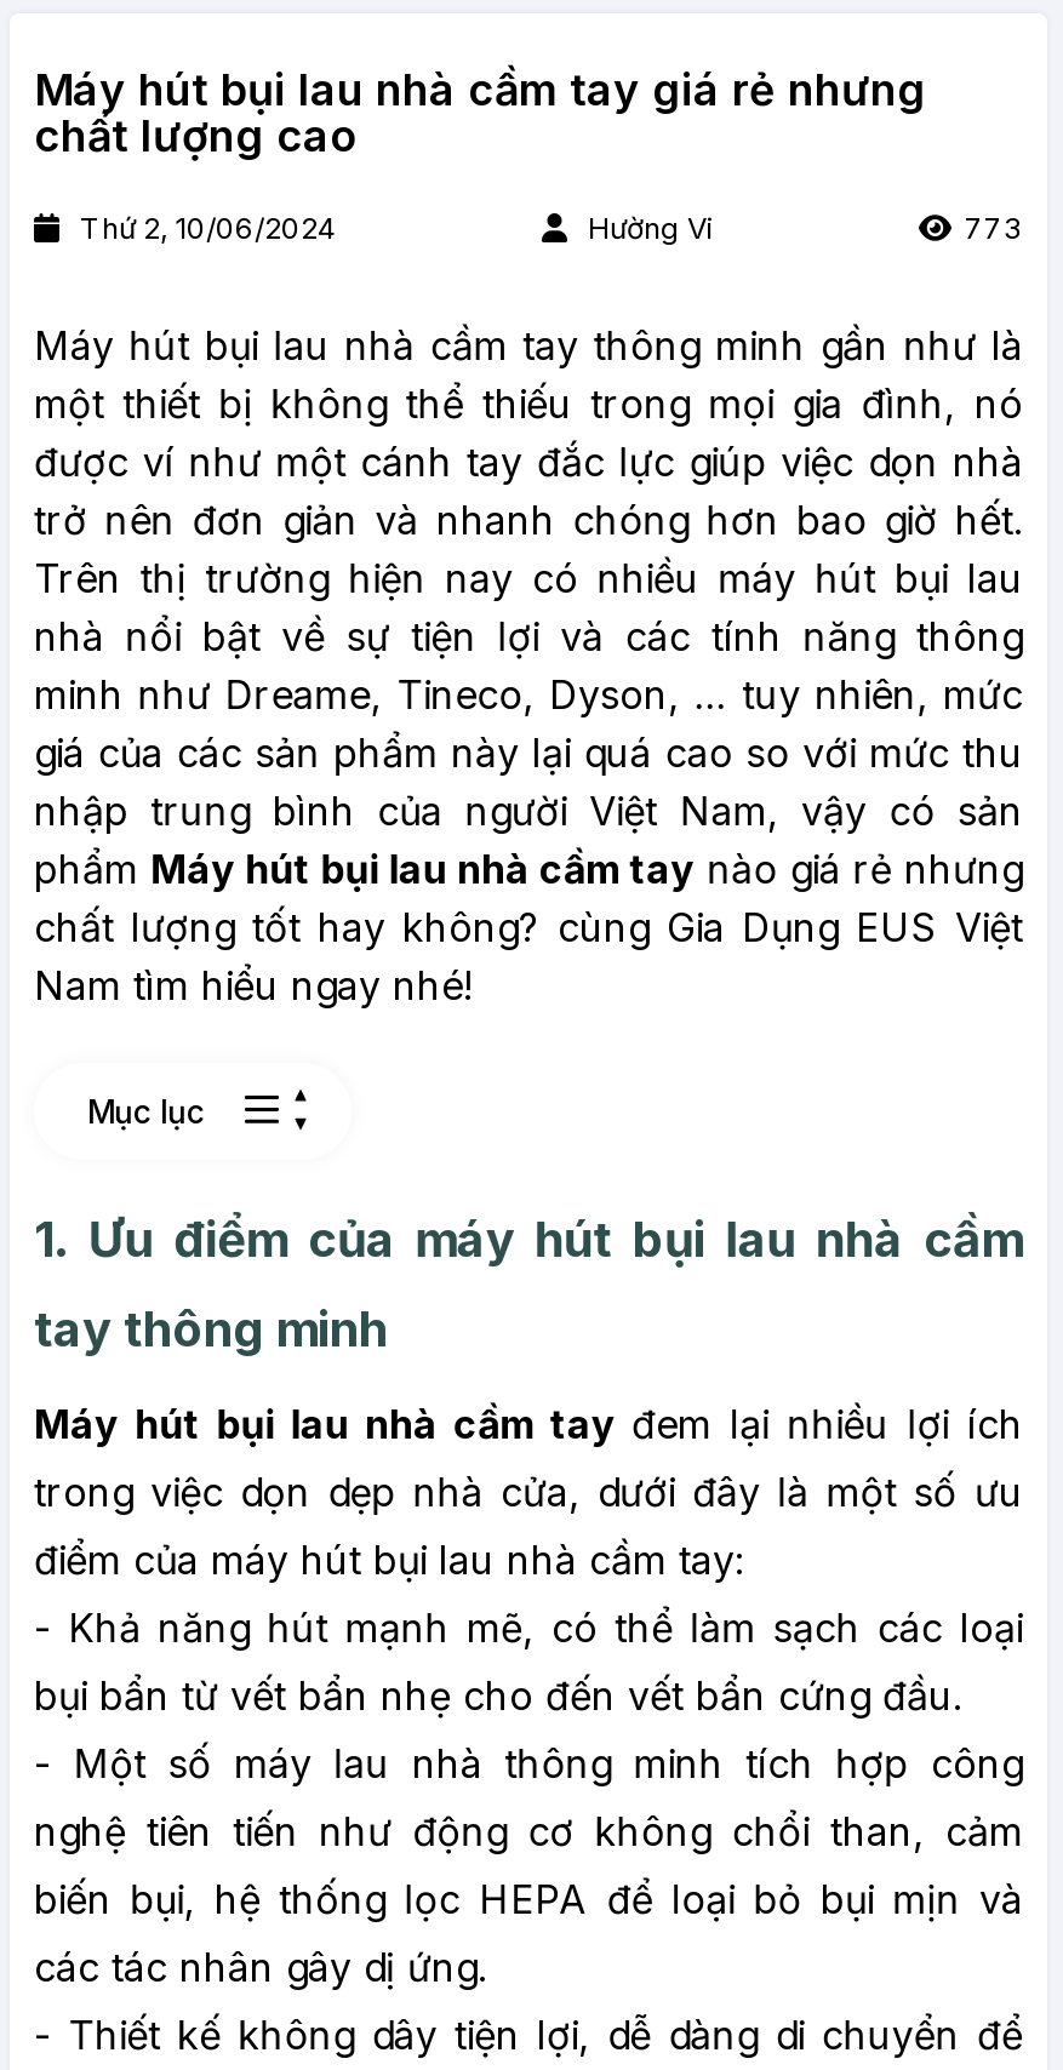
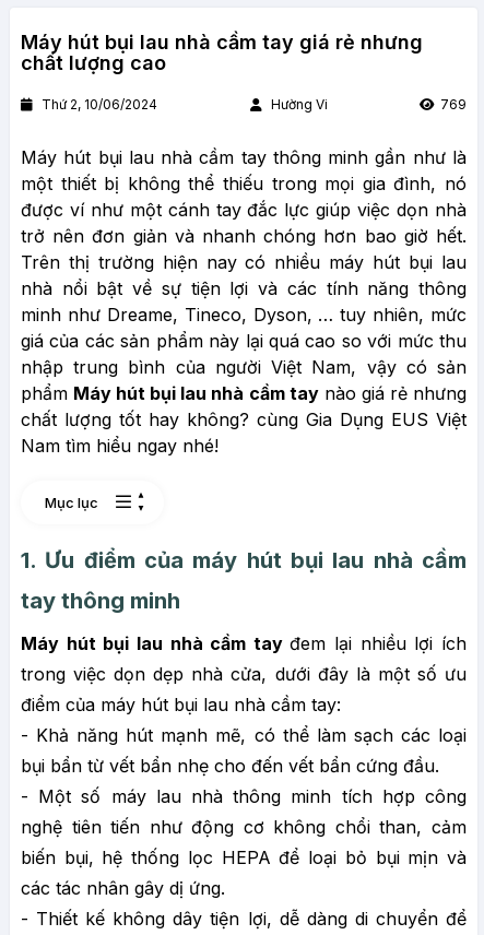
[965,210,1023,246] 773 -> [440,96,467,113] 769

